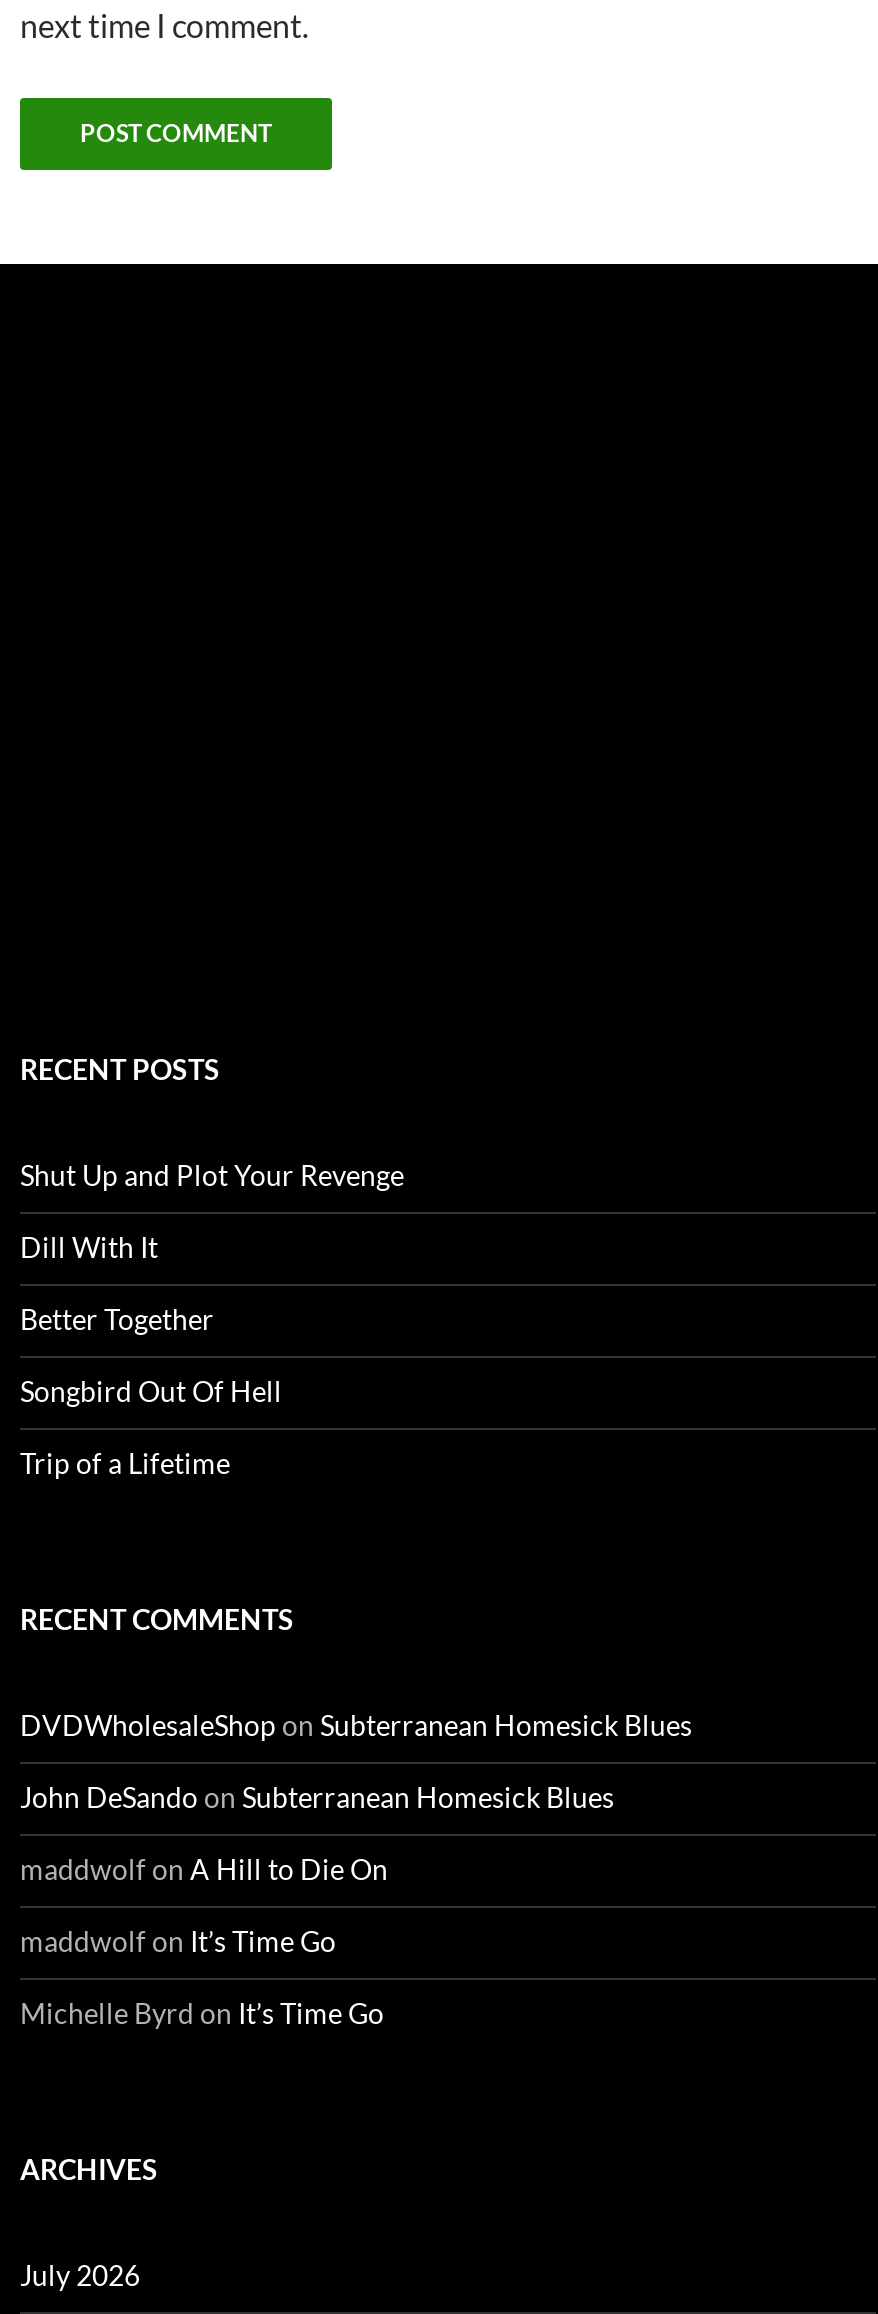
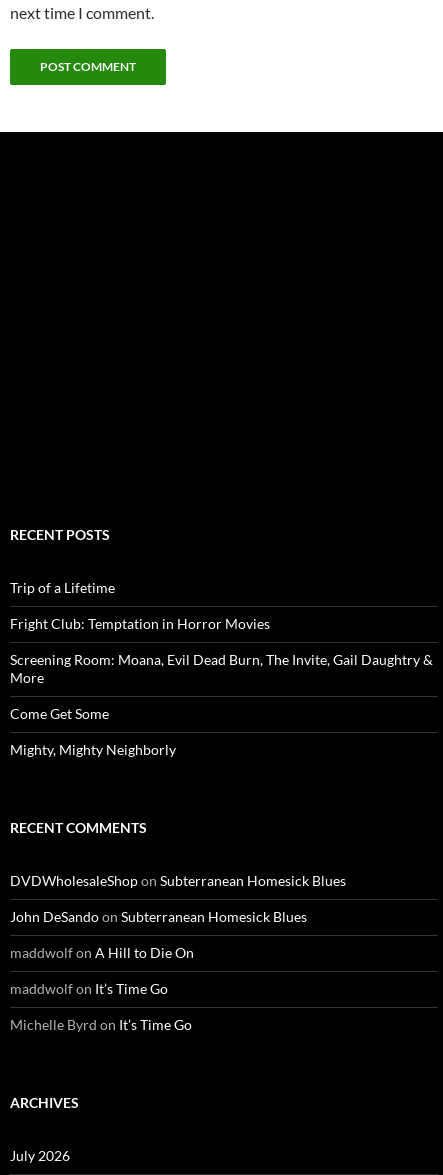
[20,1157,404,1407] Shut Up and Plot Your Revenge | Dill With It | Better Together | Songbird Out Of Hell -> none
moved [20,1445,230,1479] -> [10,579,115,596]: Trip of a Lifetime
none -> [10,615,433,758] Fright Club: Temptation in Horror Movies | Screening Room: Moana, Evil Dead Burn, The Invite, Gail Daughtry & | More | Come Get Some | Mighty, Mighty Neighborly

